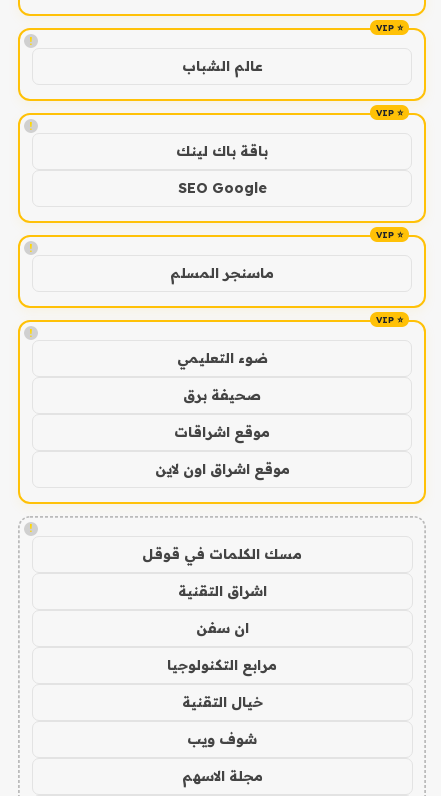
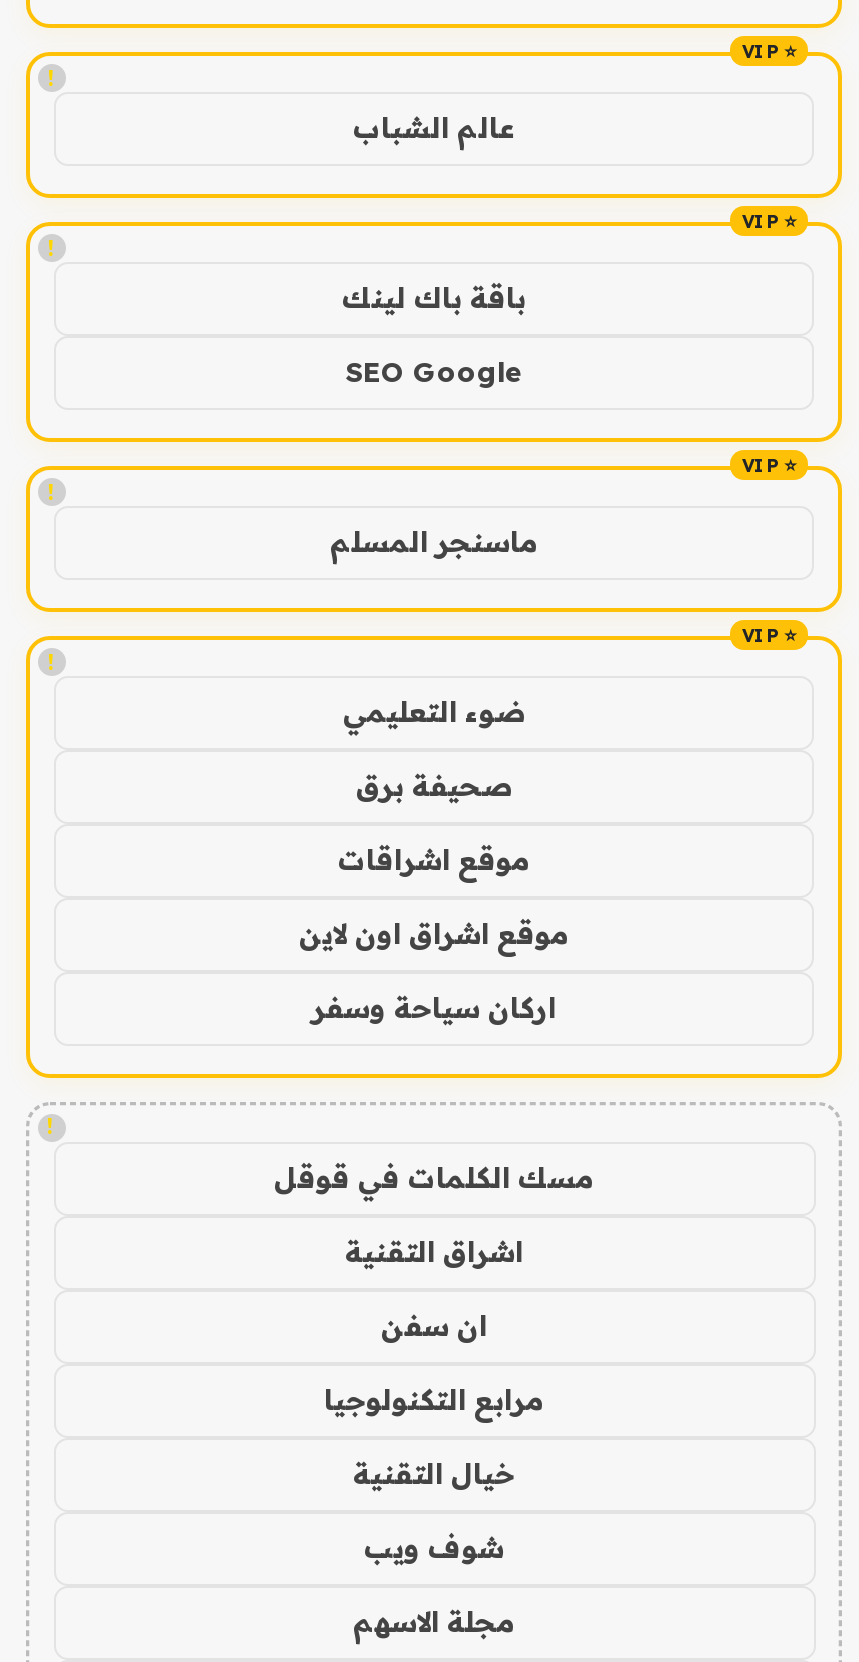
none -> [312,990,556,1026] اركان سياحة وسفر

